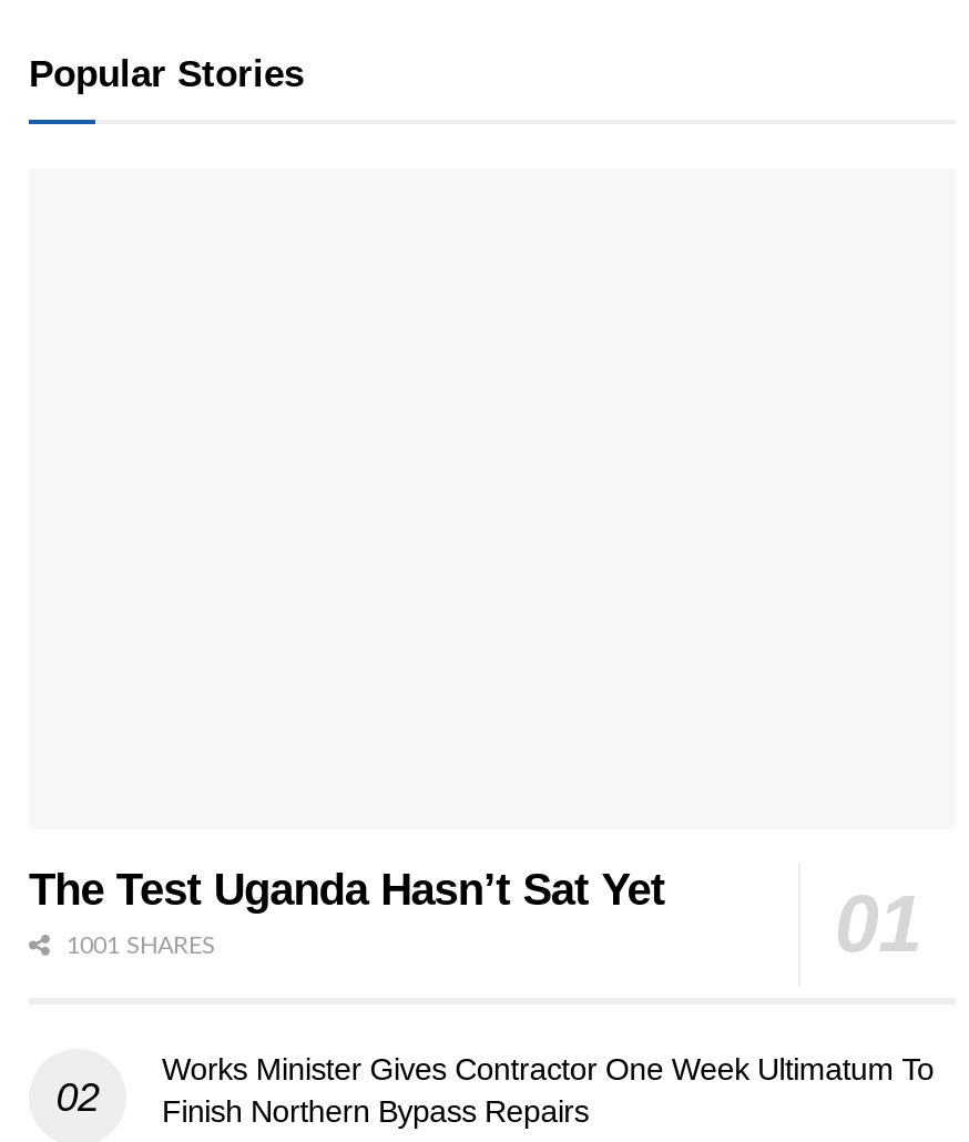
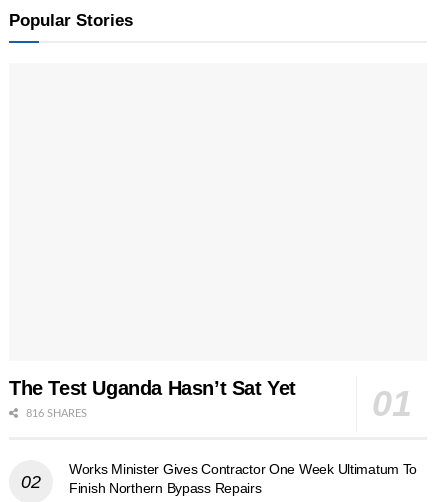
[60,935,215,959] 1001 SHARES -> [23,408,87,419] 816 SHARES

